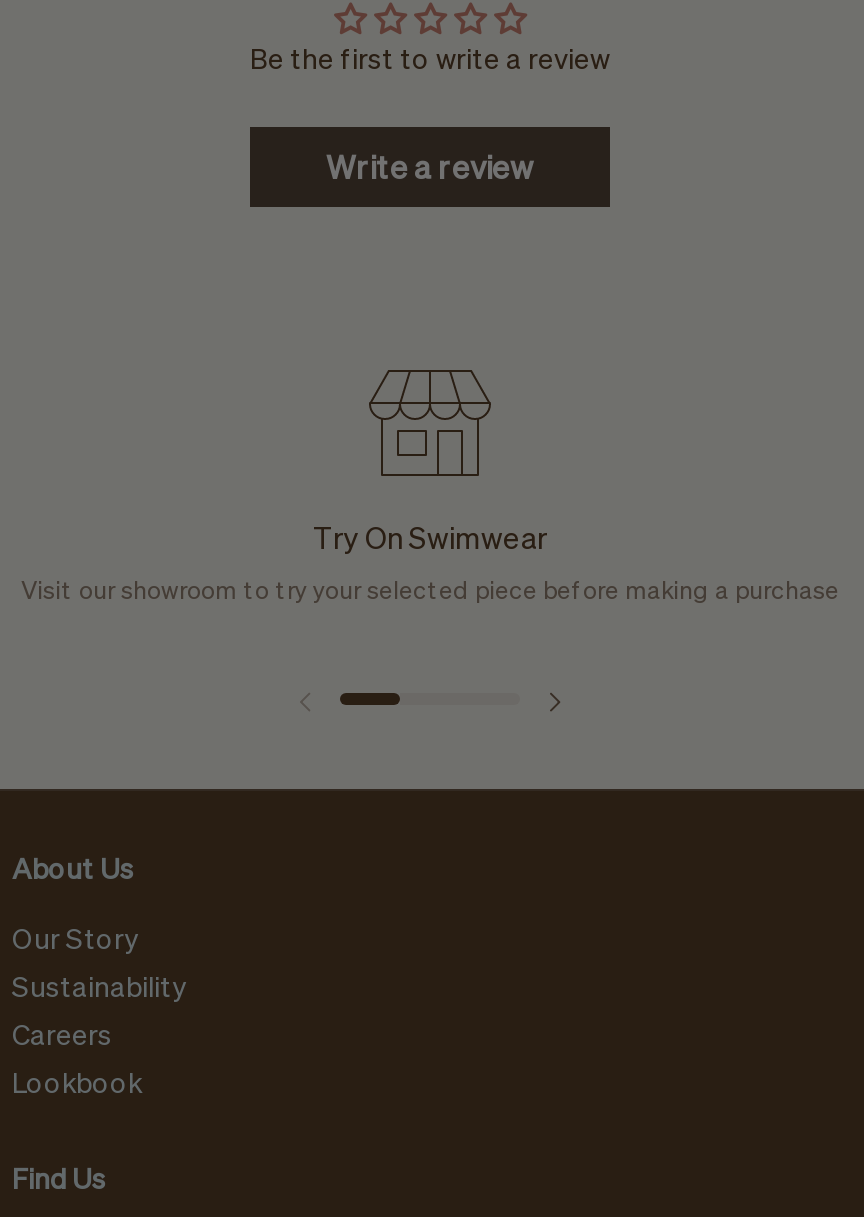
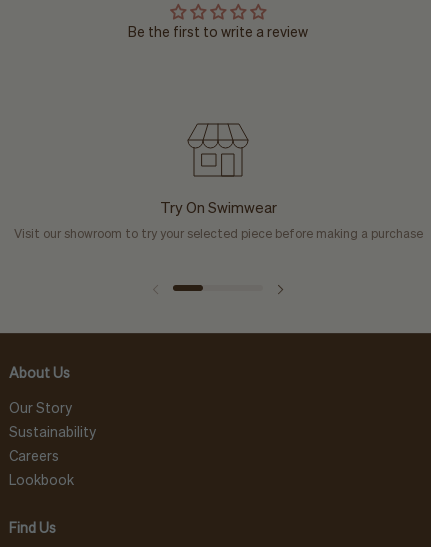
[326,141,534,193] Write a review -> none

